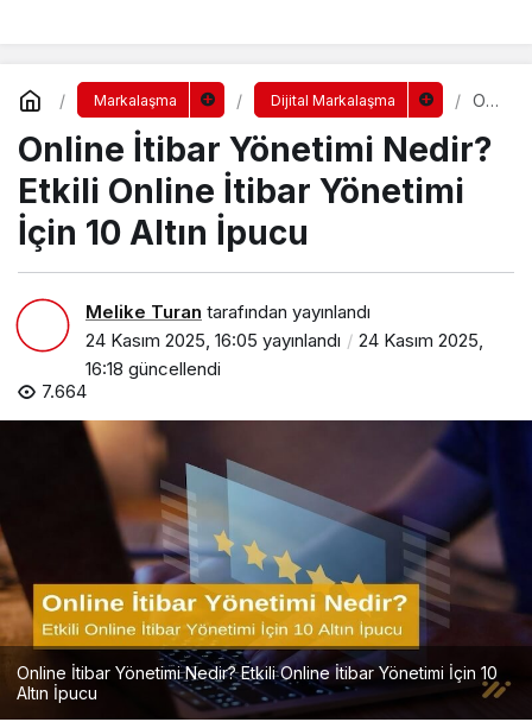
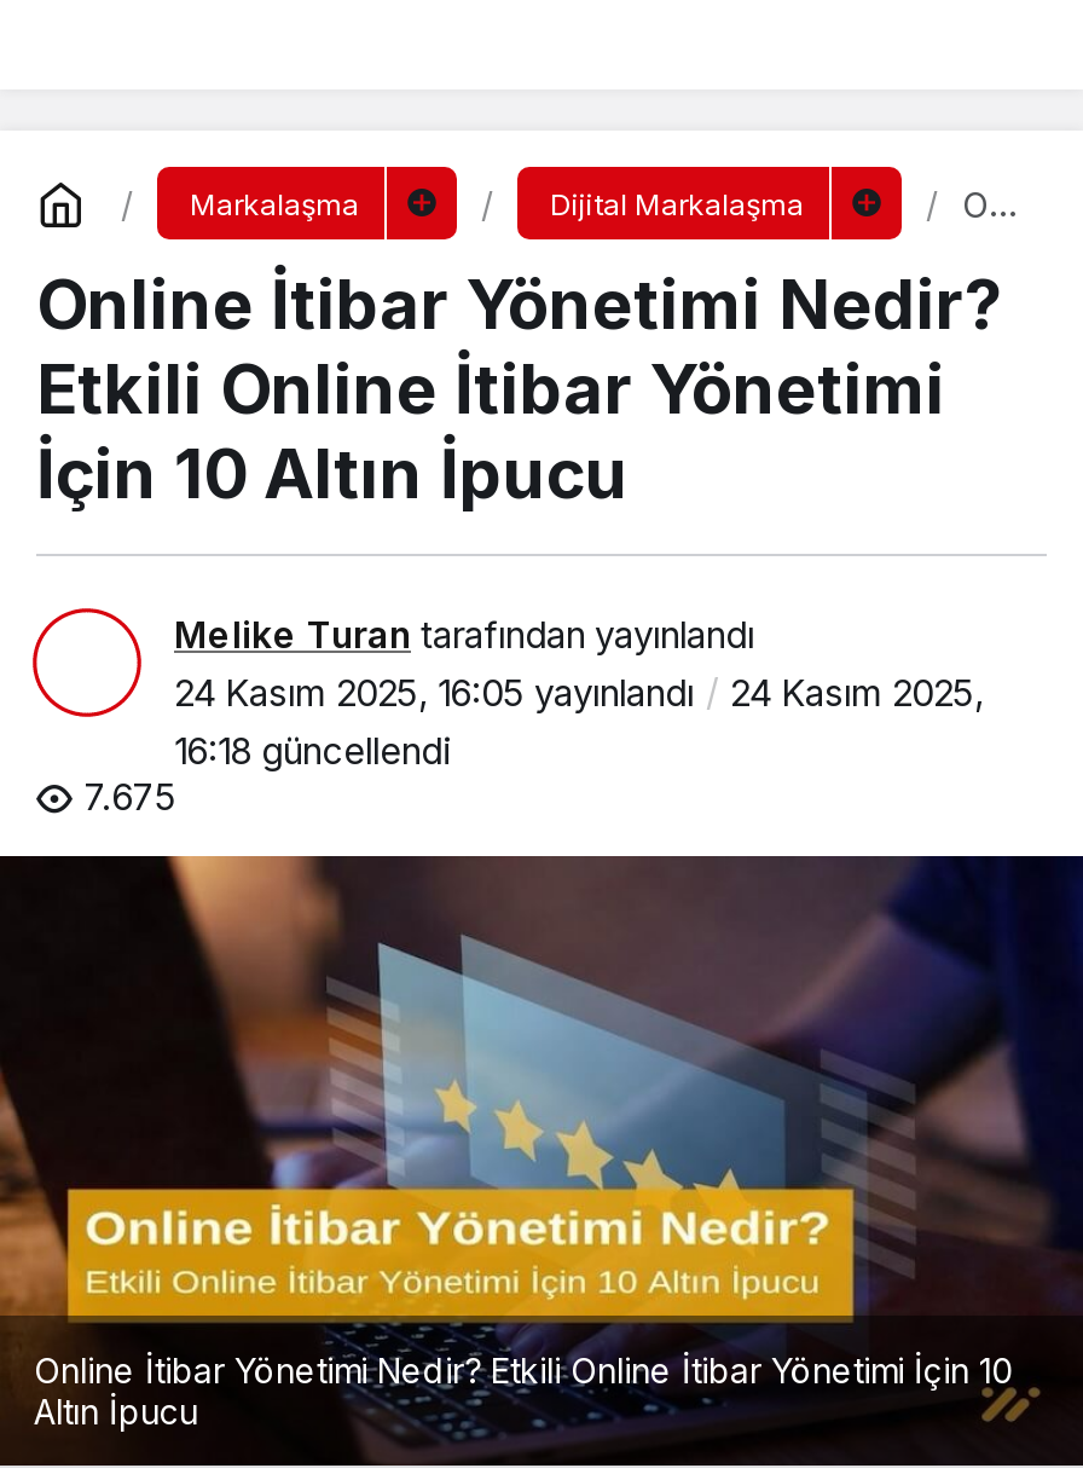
[42,380,87,402] 7.664 -> [85,773,176,819] 7.675

